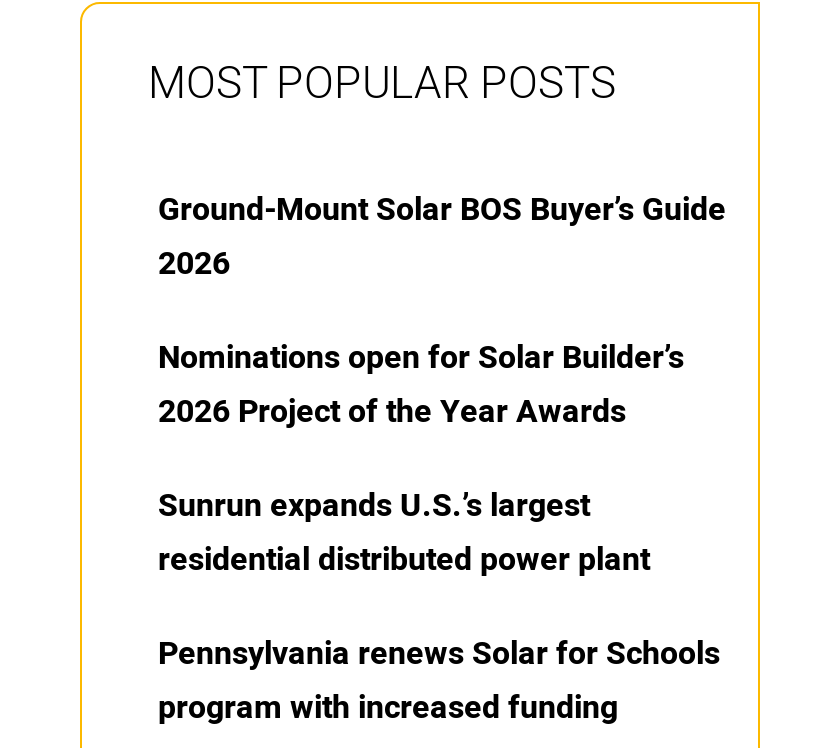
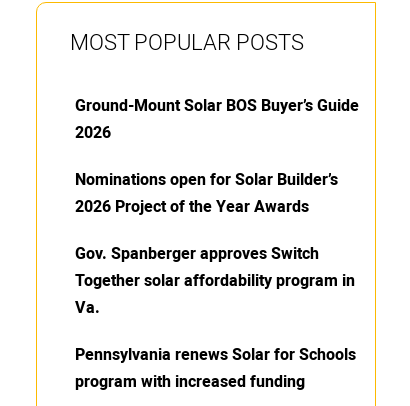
[158,481,650,583] Sunrun expands U.S.’s largest | residential distributed power plant -> [75,242,355,320] Gov. Spanberger approves Switch | Together solar affordability program in | Va.

